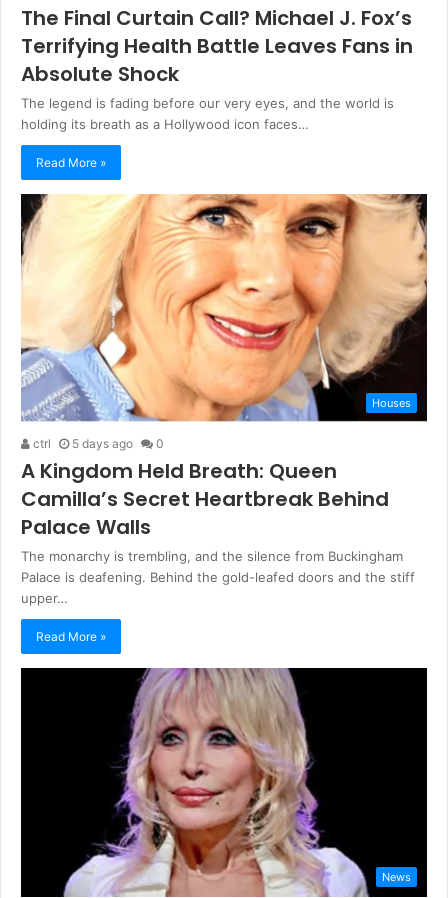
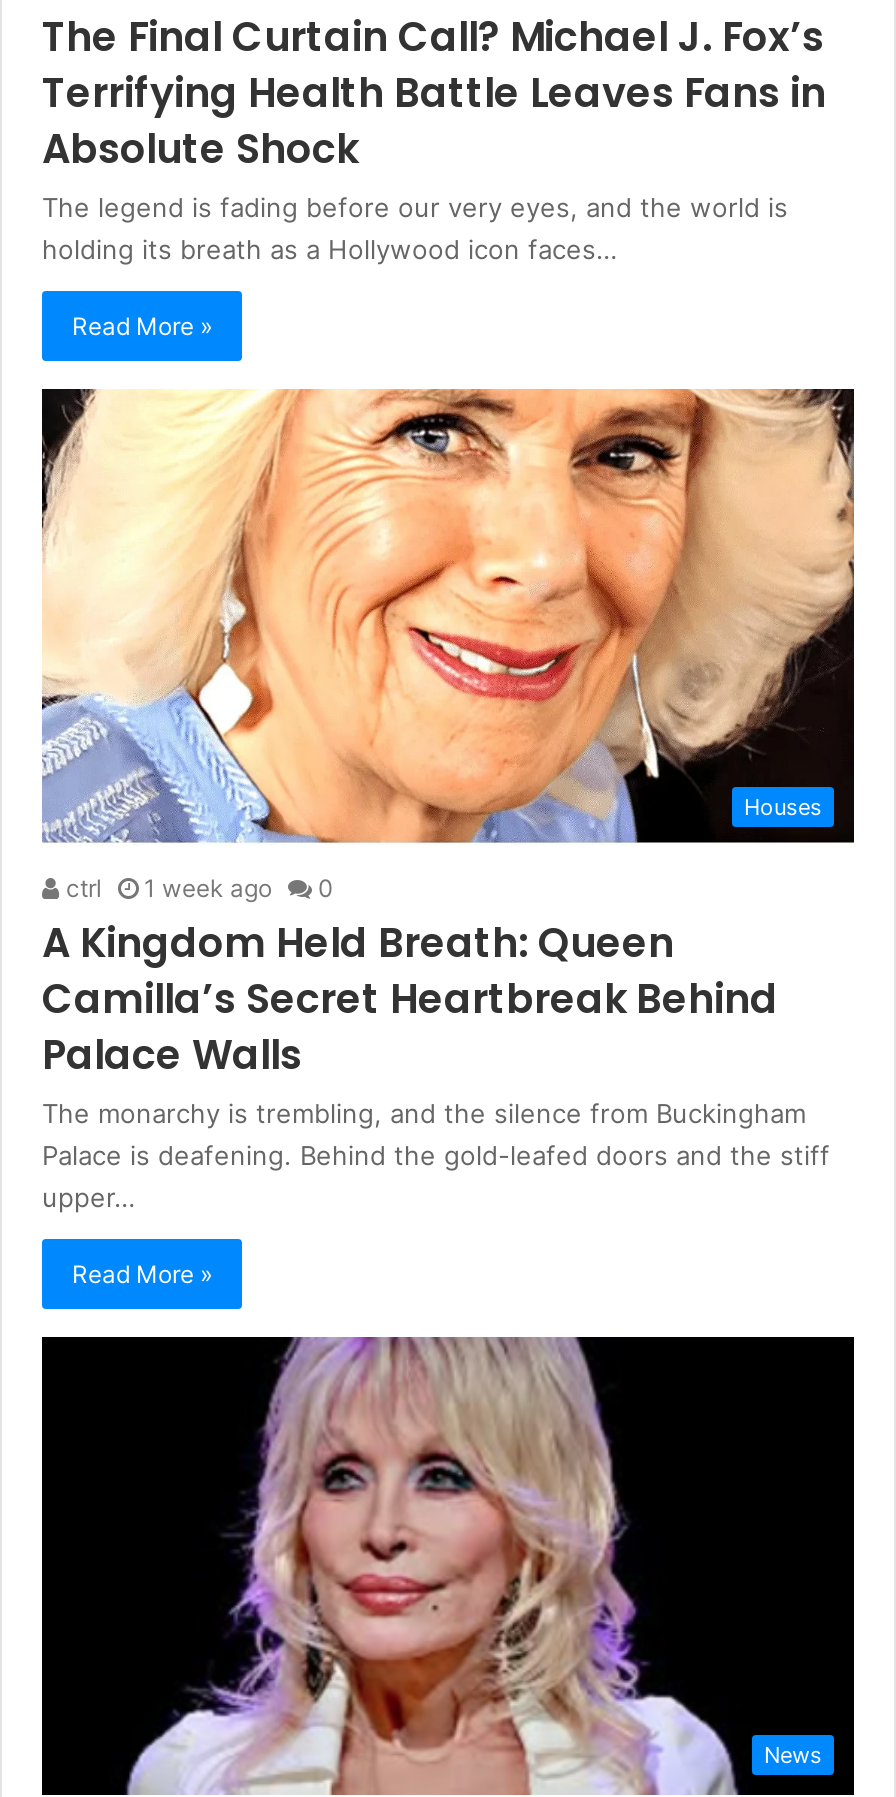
[30,436,164,451] ctrl 5 days ago 0 -> [60,873,334,903] ctrl 1 week ago 0

